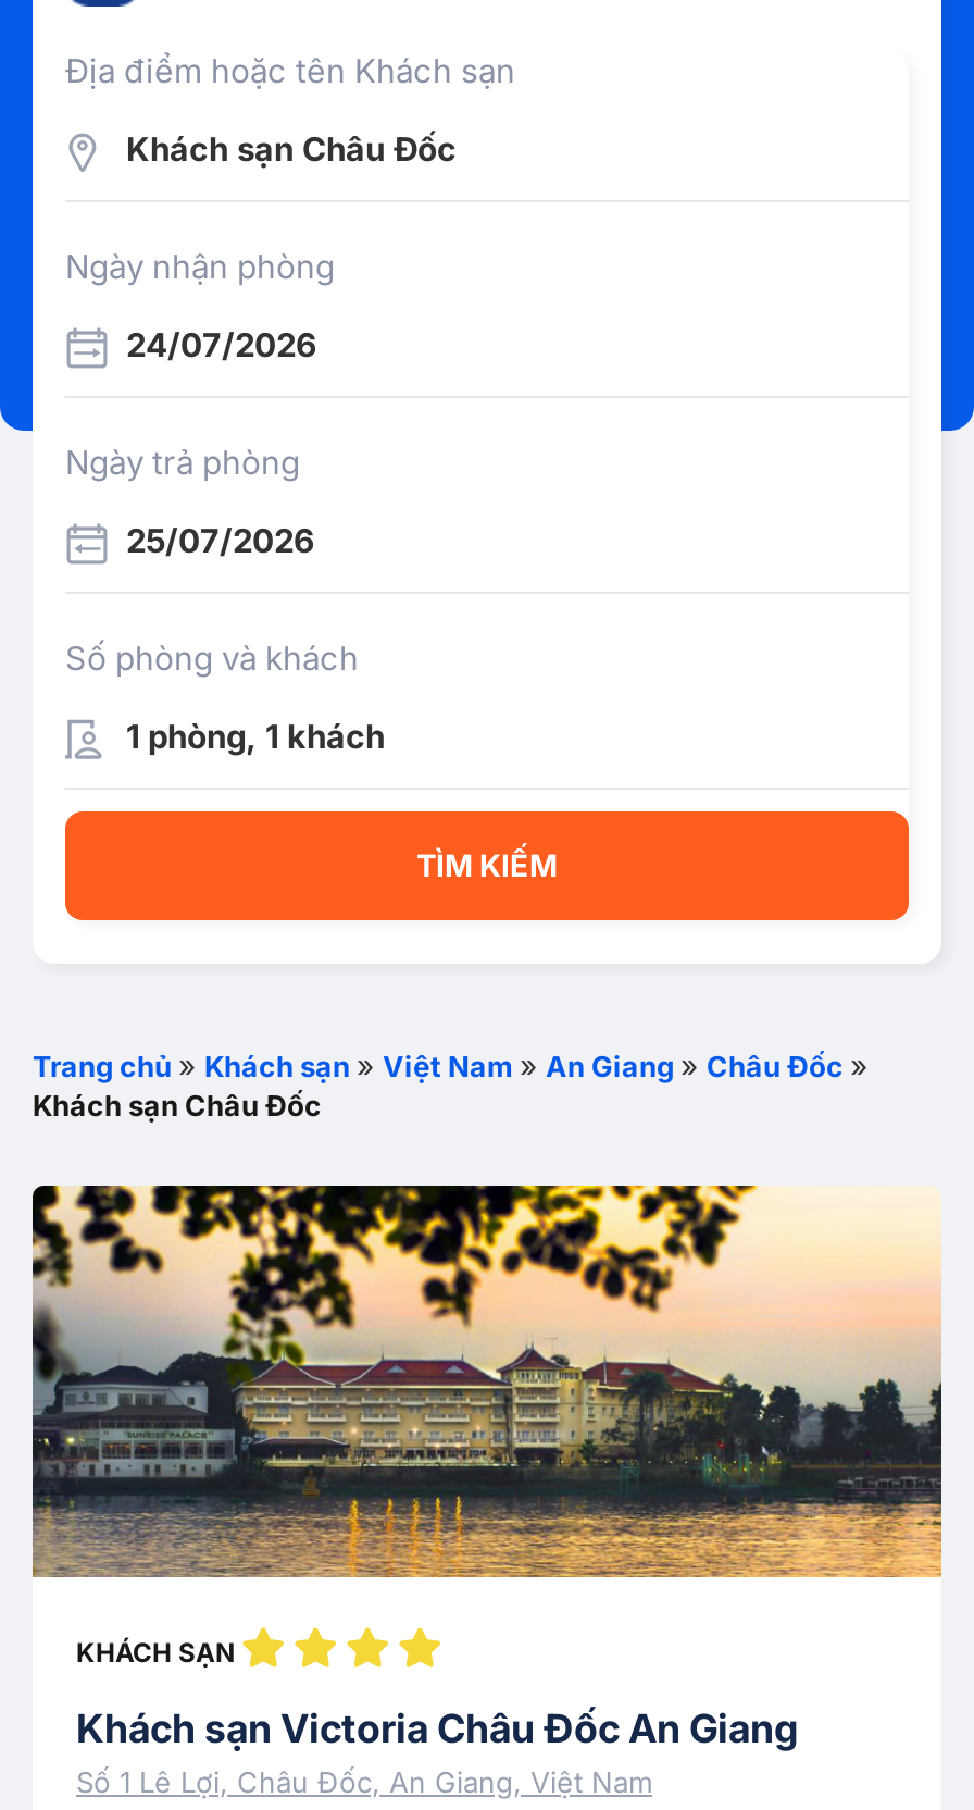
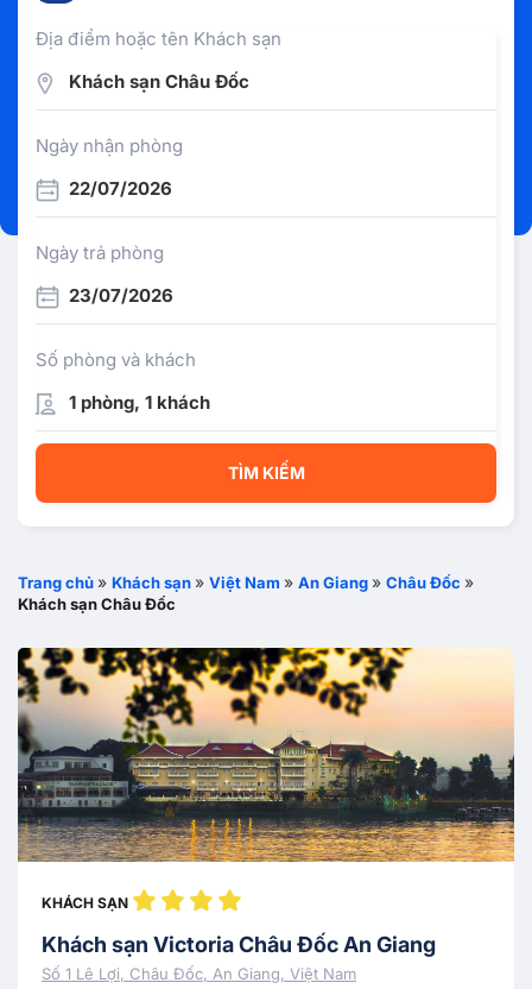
[126,324,317,365] 24/07/2026 -> [69,177,172,199] 22/07/2026
[126,520,315,561] 25/07/2026 -> [69,284,173,306] 23/07/2026

